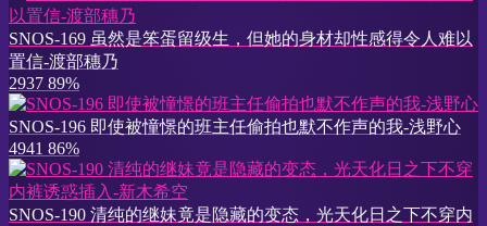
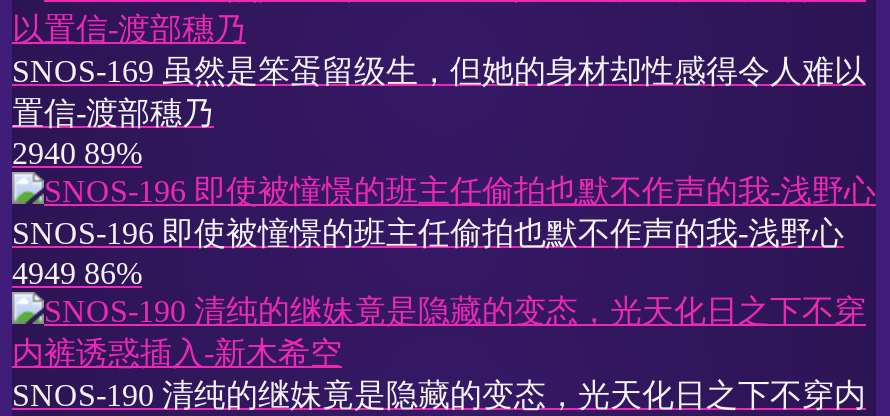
[9,74,79,92] 2937 89% -> [12,135,142,169] 2940 89%
[9,139,79,157] 4941 86% -> [12,255,142,289] 4949 86%

